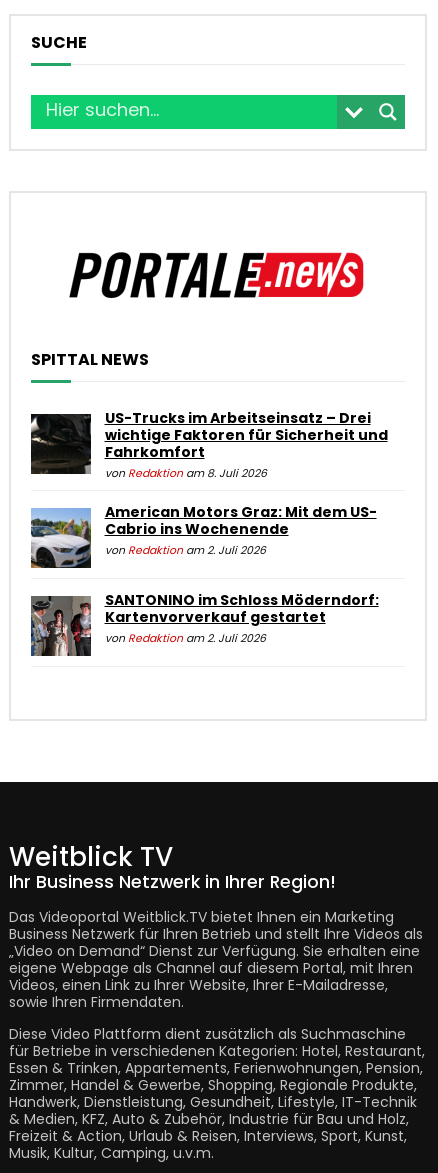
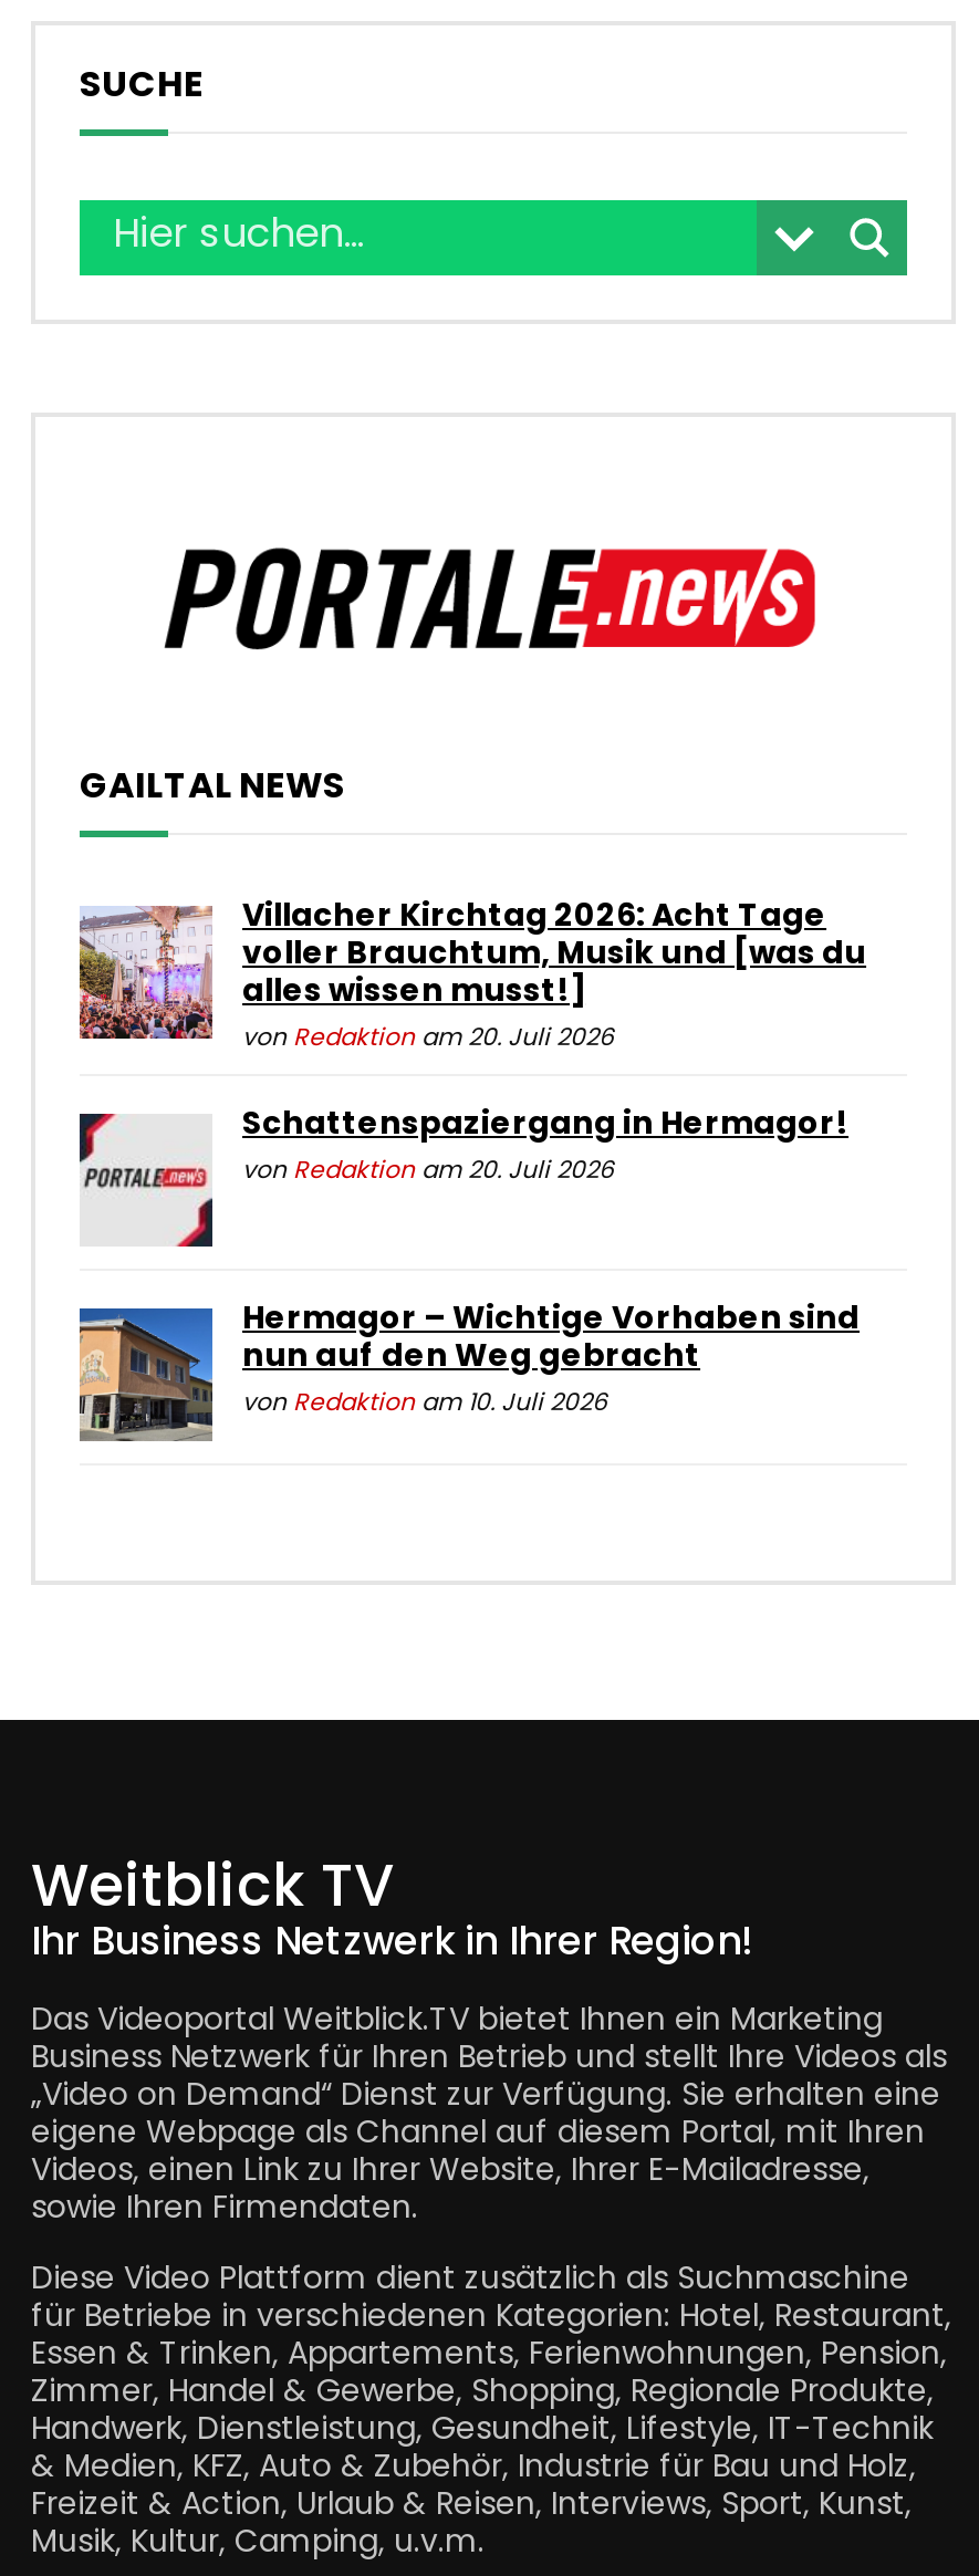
[31,348,149,371] SPITTAL NEWS -> [80,759,345,810] GAILTAL NEWS
[30,408,387,481] [image] | US-Trucks im Arbeitseinsatz – Drei | wichtige Faktoren für Sicherheit und | Fahrkomfort | von Redaktion am 8. Juli 2026 -> [77,892,866,1053] [image] | Villacher Kirchtag 2026: Acht Tage | voller Brauchtum, Musik und [was du | alles wissen musst!] | von Redaktion am 20. Juli 2026
[30,502,376,569] [image] | American Motors Graz: Mit dem US- | Cabrio ins Wochenende | von Redaktion am 2. Juli 2026 -> [77,1100,848,1249] [image] | Schattenspaziergang in Hermagor! | von Redaktion am 20. Juli 2026
[30,590,378,656] [image] | SANTONINO im Schloss Möderndorf: | Kartenvorverkauf gestartet | von Redaktion am 2. Juli 2026 -> [77,1295,860,1441] [image] | Hermagor – Wichtige Vorhaben sind | nun auf den Weg gebracht | von Redaktion am 10. Juli 2026

